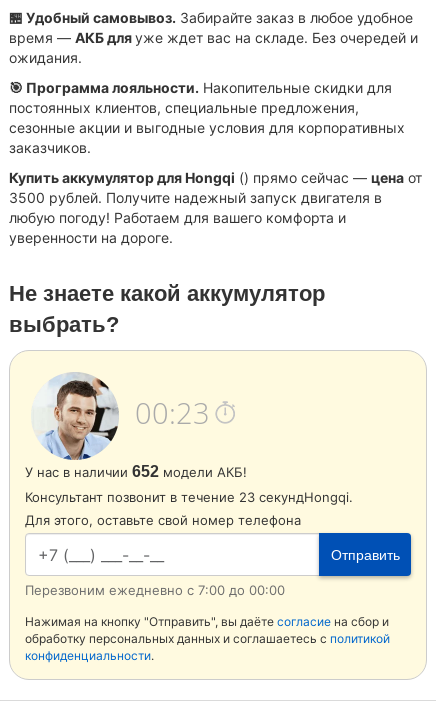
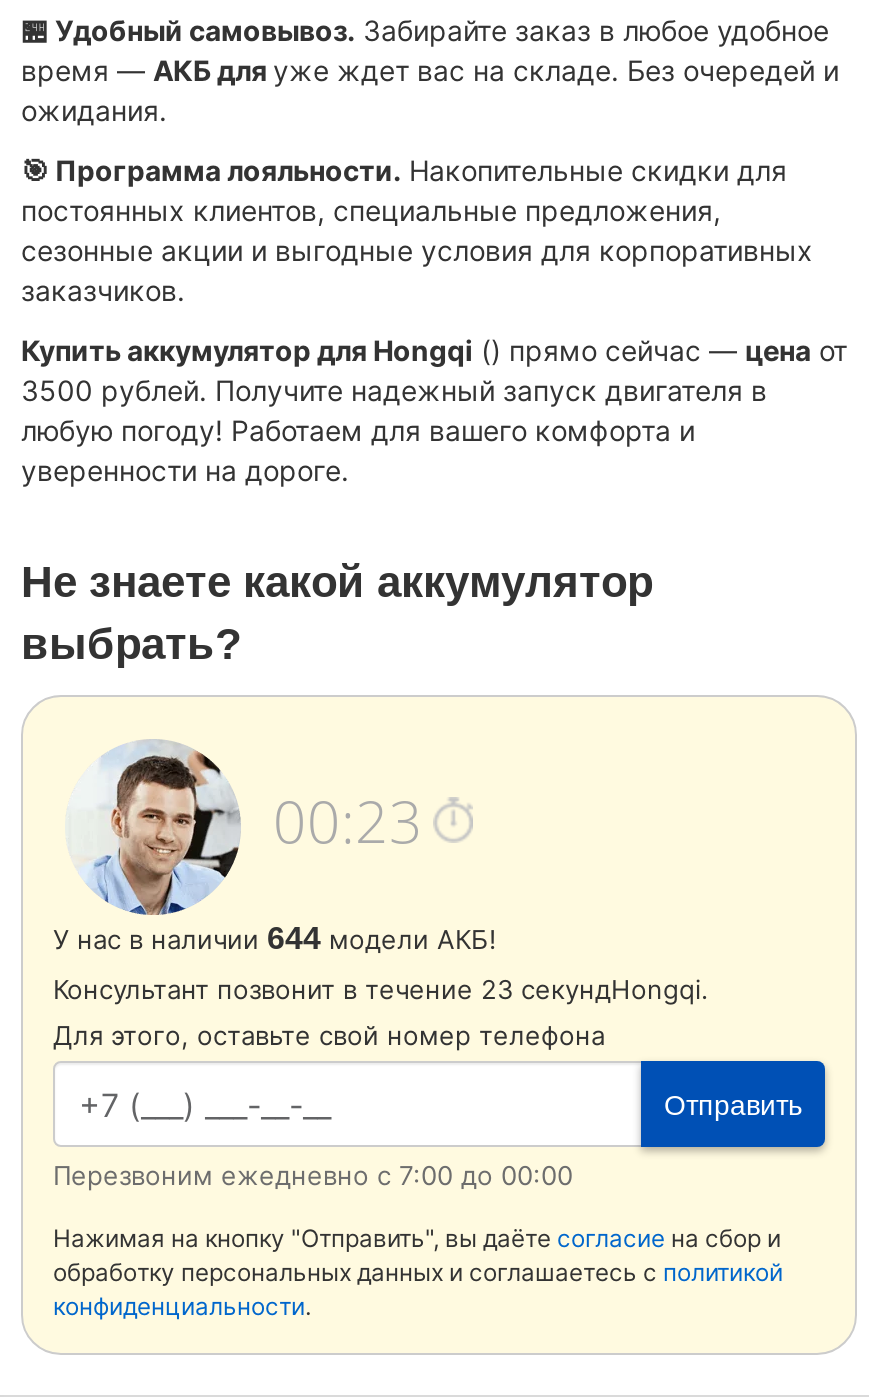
[25,463,247,480] У нас в наличии 652 модели АКБ! -> [53,921,497,955] У нас в наличии 644 модели АКБ!

